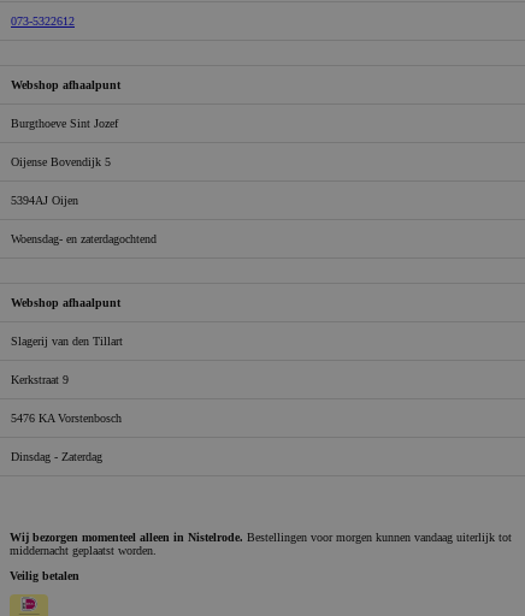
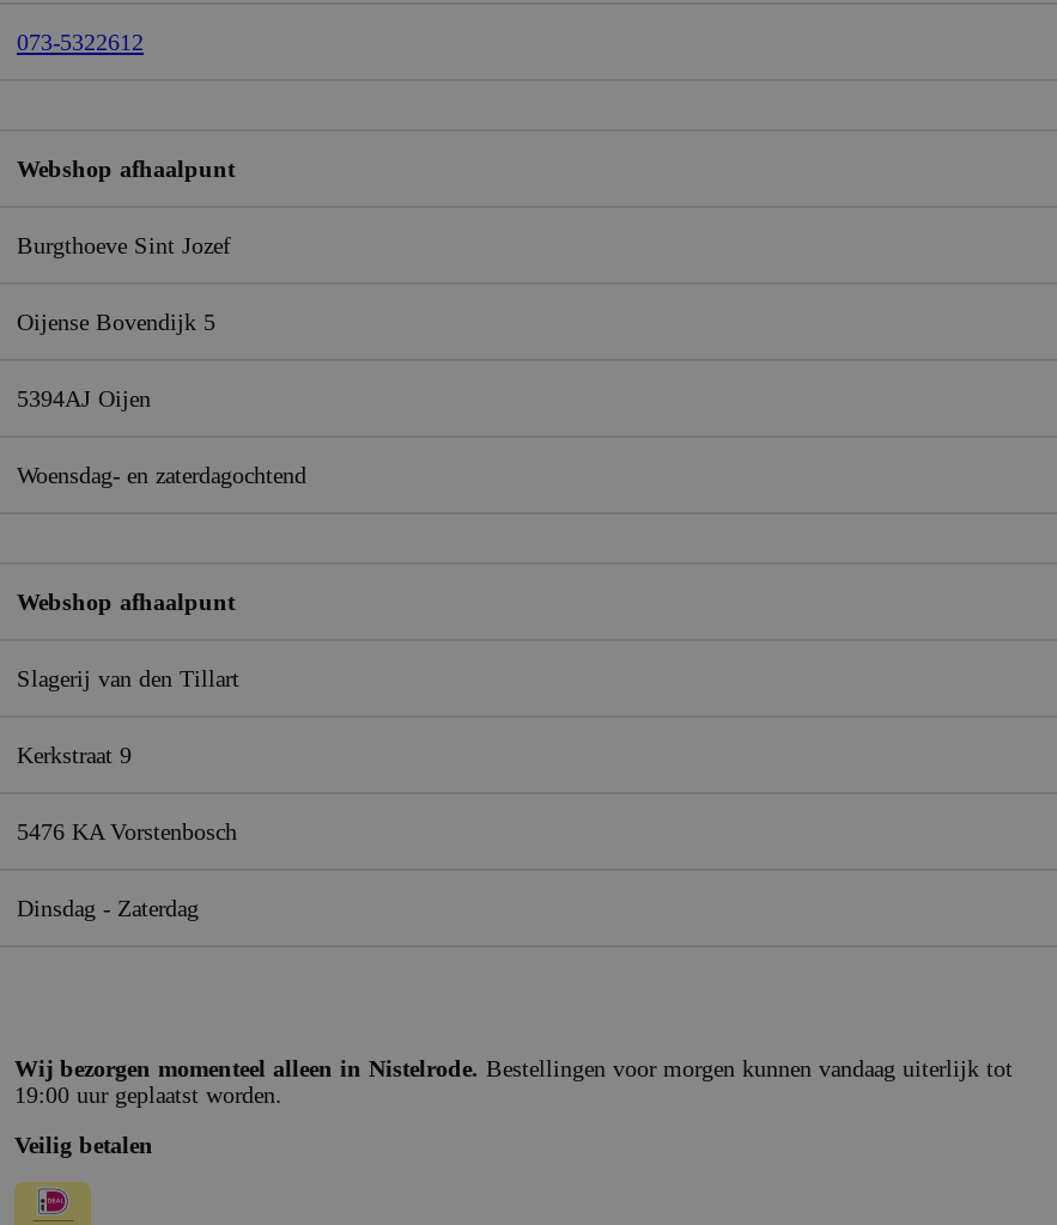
[10,544,157,557] middernacht geplaatst worden. -> [14,1082,283,1108] 19:00 uur geplaatst worden.

